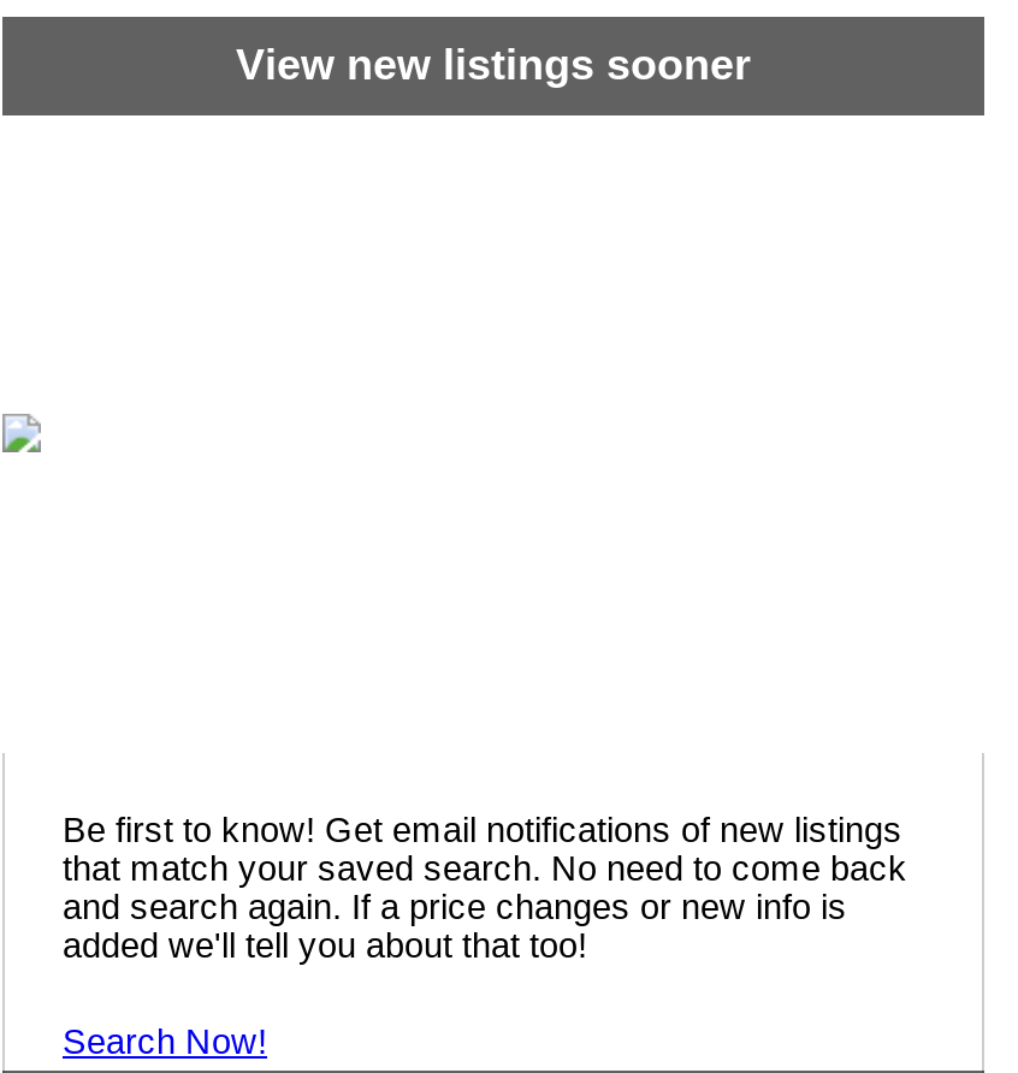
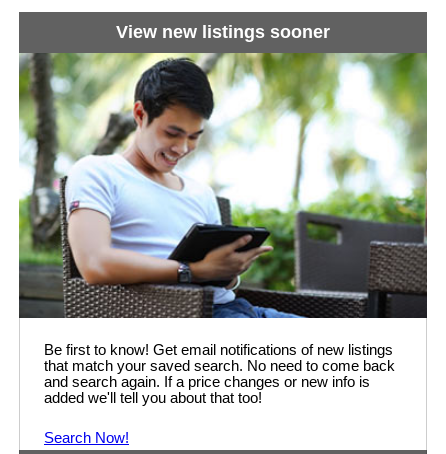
none -> [18,53,428,319] [image]

